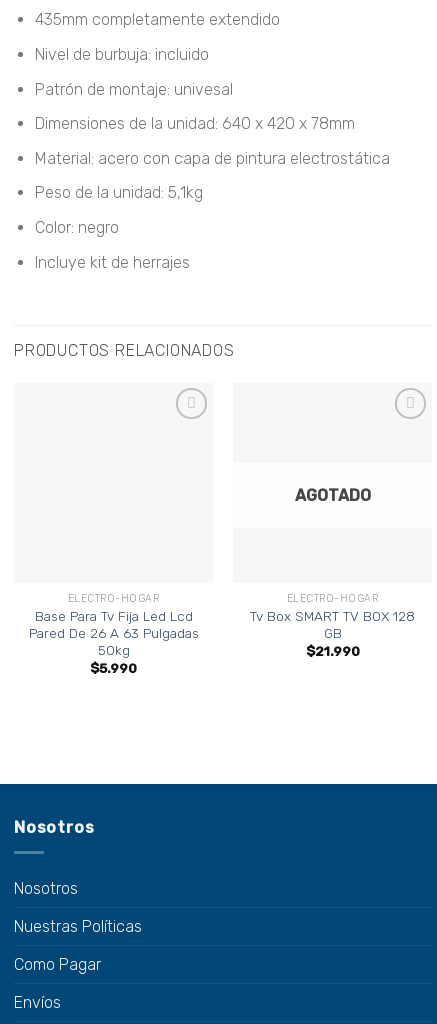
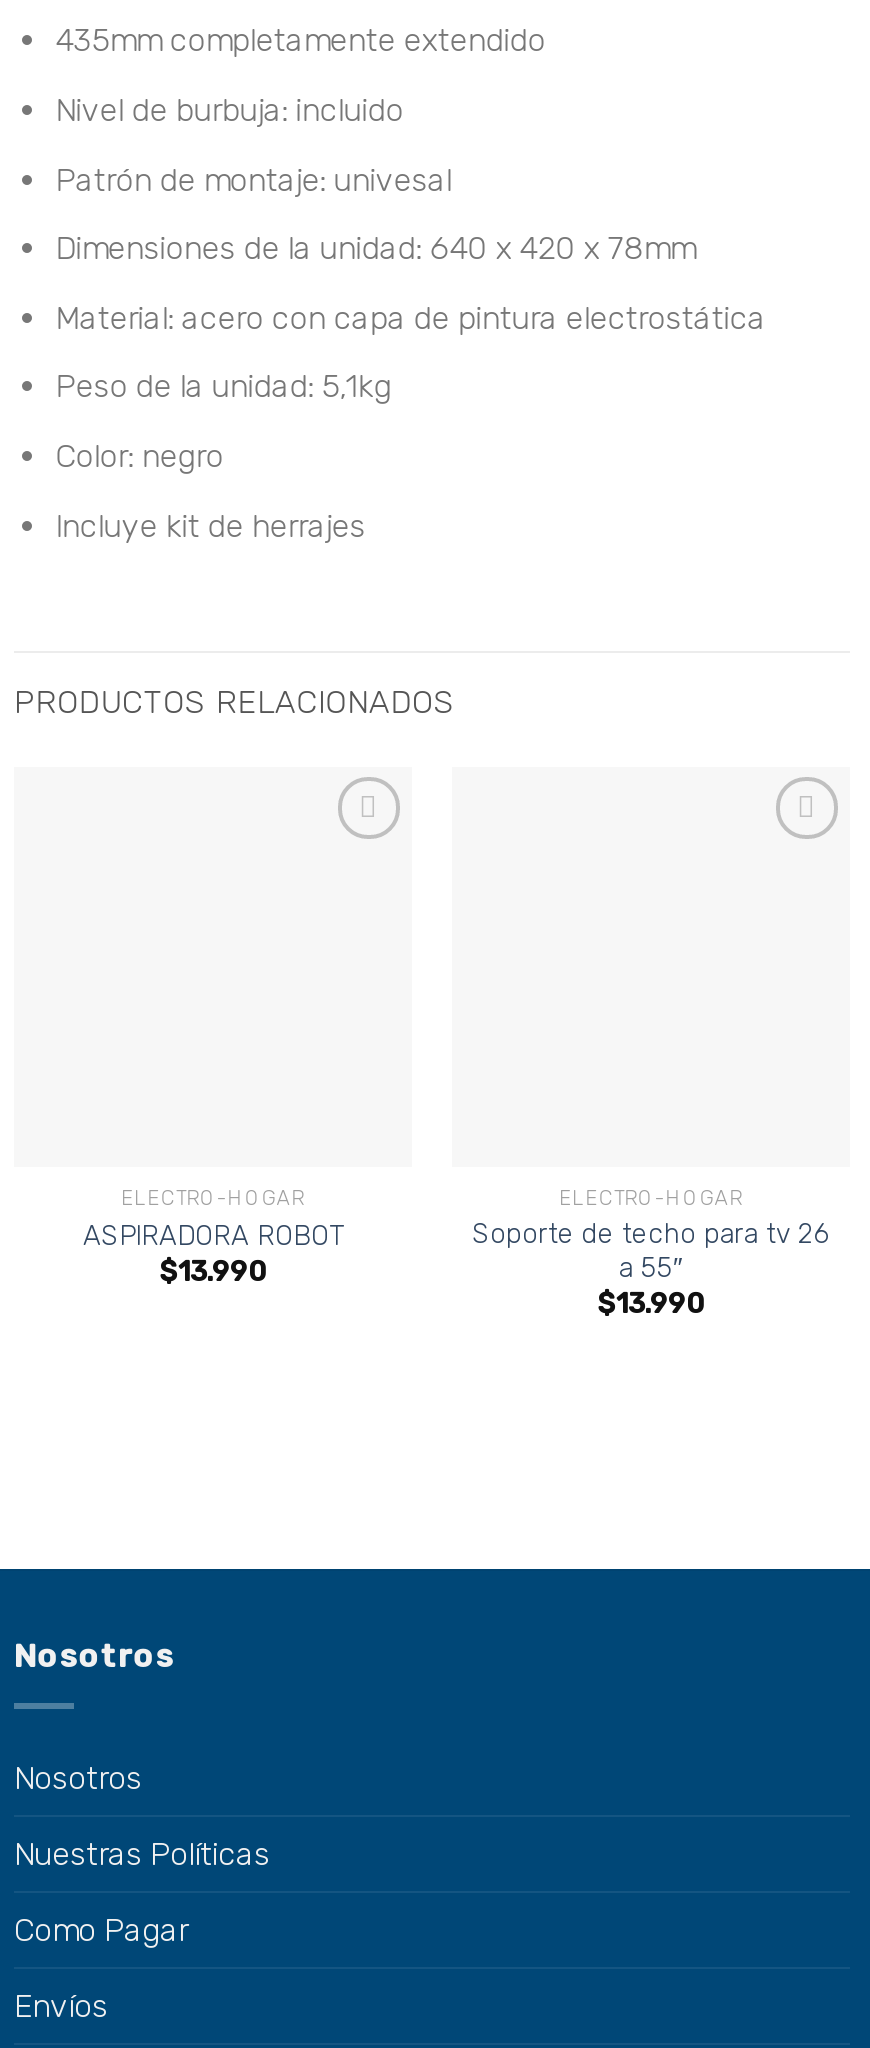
[294,486,370,505] AGOTADO -> none
[28,608,198,676] Base Para Tv Fija Led Lcd | Pared De 26 A 63 Pulgadas | 50kg | $5.990 -> [83,1218,343,1287] ASPIRADORA ROBOT | $13.990
[250,608,415,659] Tv Box SMART TV BOX 128 | GB | $21.990 -> [472,1217,830,1320] Soporte de techo para tv 26 | a 55″ | $13.990

